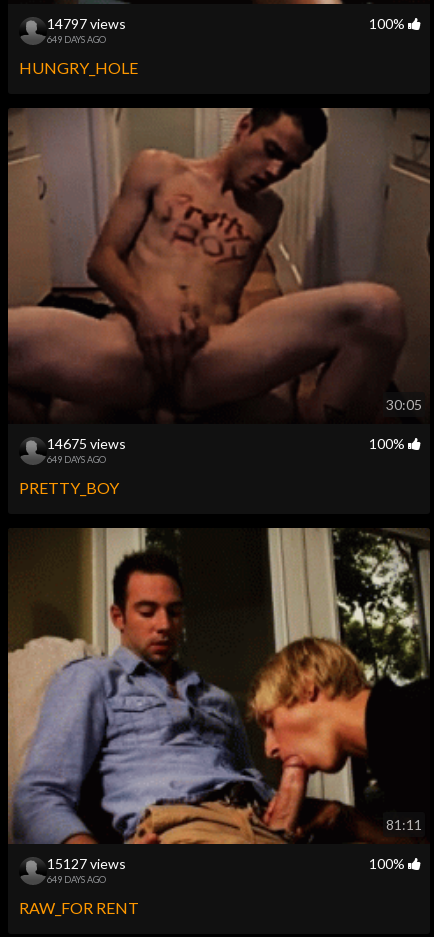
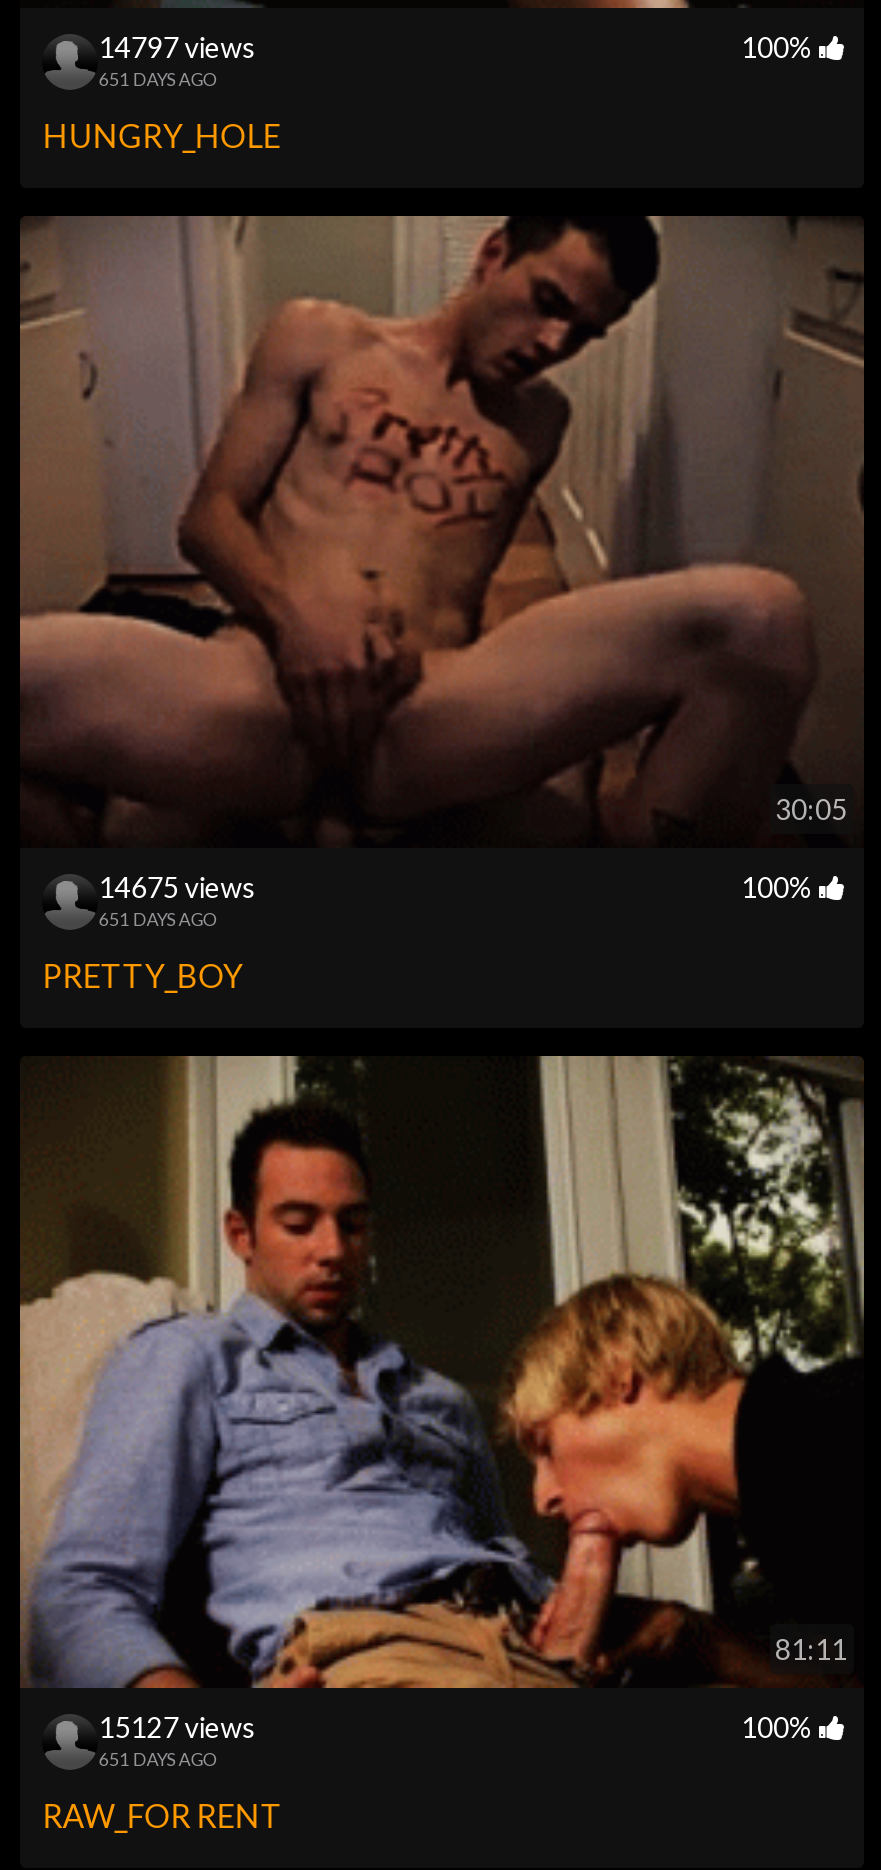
[47,34,106,45] 649 DAYS AGO -> [98,68,216,90] 651 DAYS AGO
[47,454,106,465] 649 DAYS AGO -> [98,908,216,930] 651 DAYS AGO
[47,874,106,885] 649 DAYS AGO -> [98,1748,216,1770] 651 DAYS AGO

